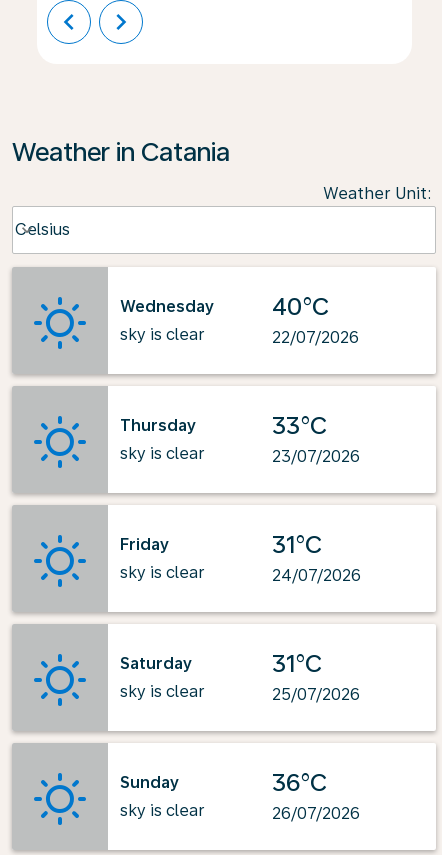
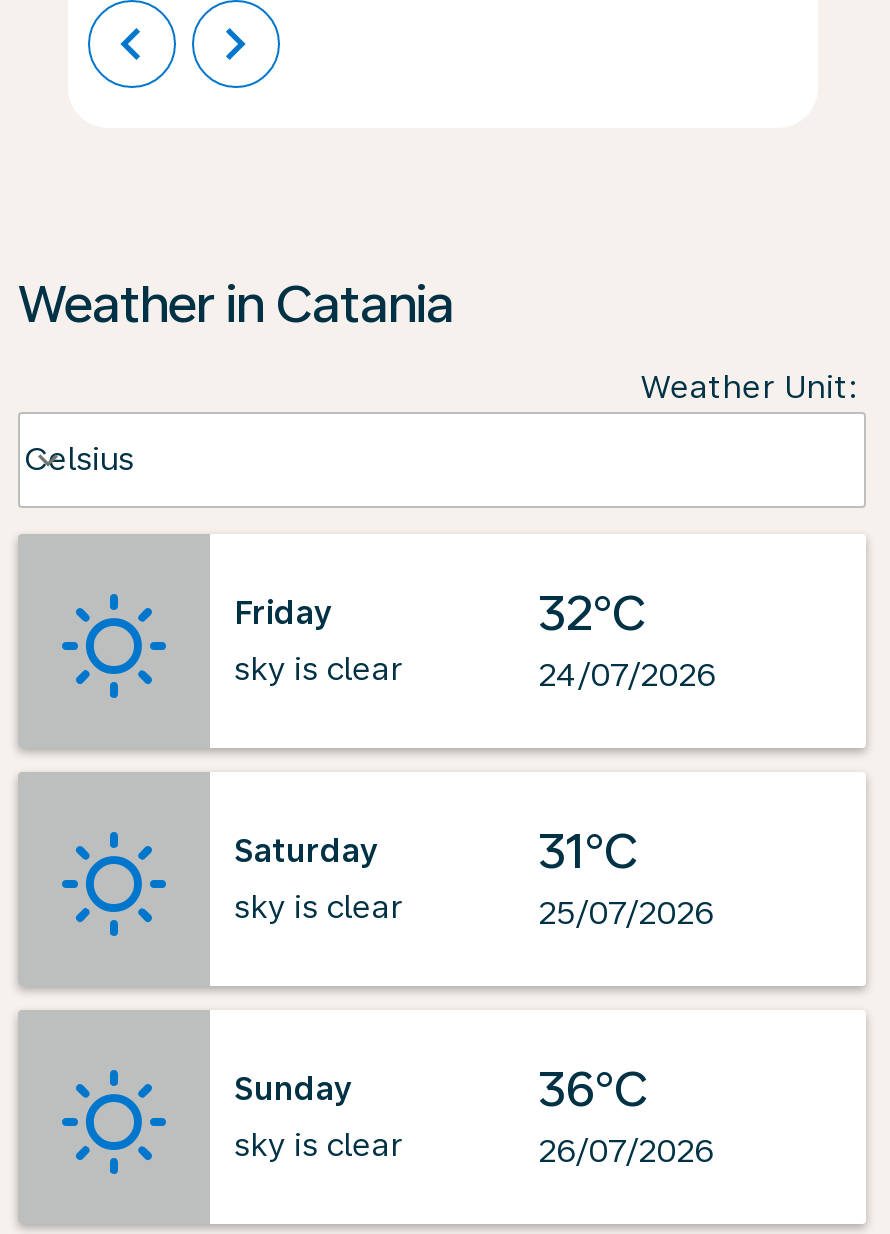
[120,296,214,343] Wednesday | sky is clear -> none
[272,292,359,347] 40°C | 22/07/2026 -> none
[120,415,205,462] Thursday | sky is clear -> none
[272,411,360,466] 33°C | 23/07/2026 -> none
[272,530,322,559] 31°C -> [538,584,646,642] 32°C

